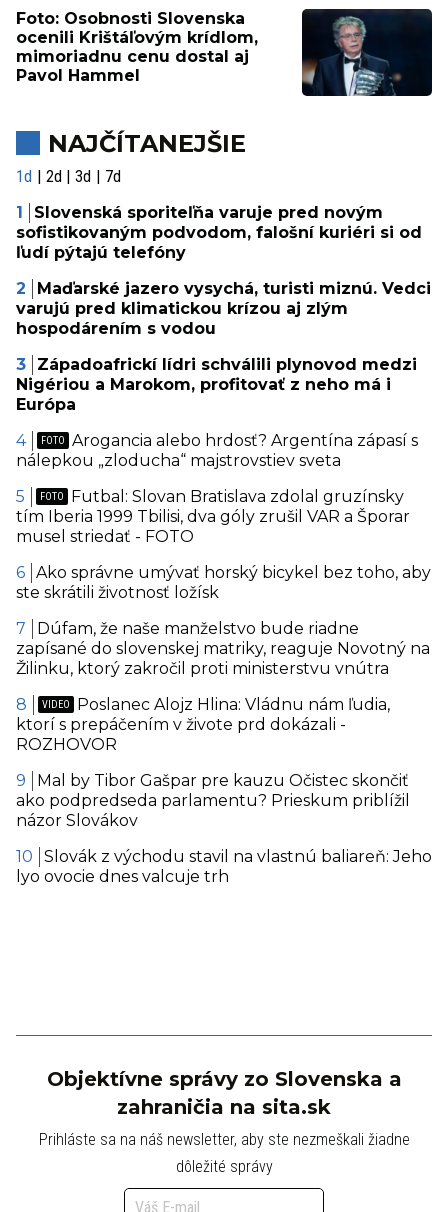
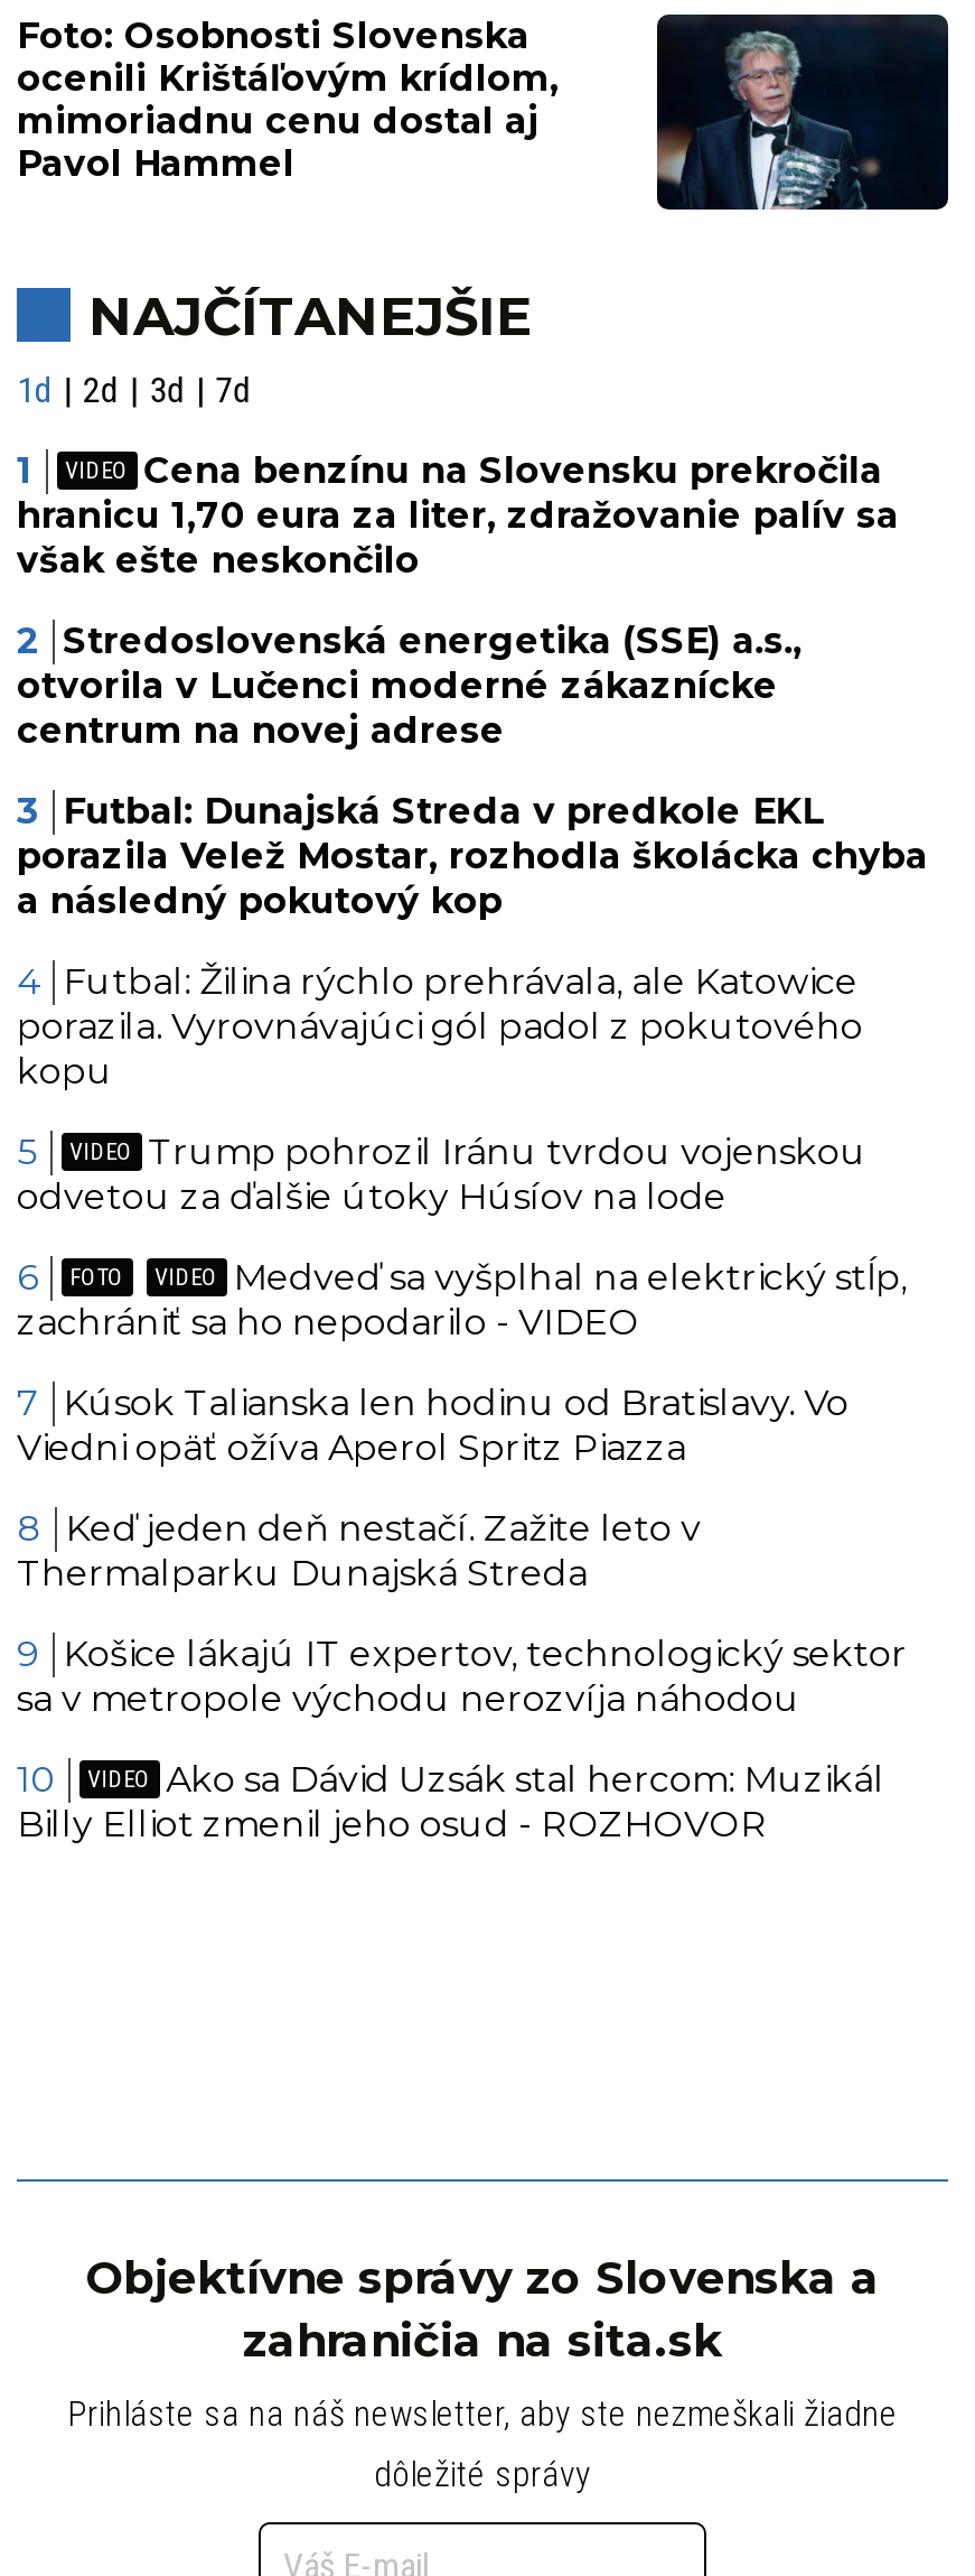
[16,203,422,262] Slovenská sporiteľňa varuje pred novým | sofistikovaným podvodom, falošní kuriéri si od | ľudí pýtajú telefóny -> [17,449,899,581] Cena benzínu na Slovensku prekročila | hranicu 1,70 eura za liter, zdražovanie palív sa | však ešte neskončilo
[16,279,431,338] Maďarské jazero vysychá, turisti miznú. Vedci | varujú pred klimatickou krízou aj zlým | hospodárením s vodou -> [17,619,802,751] Stredoslovenská energetika (SSE) a.s., | otvorila v Lučenci moderné zákaznícke | centrum na novej adrese
[16,355,417,414] Západoafrickí lídri schválili plynovod medzi | Nigériou a Marokom, profitovať z neho má i | Európa -> [17,789,928,921] Futbal: Dunajská Streda v predkole EKL | porazila Velež Mostar, rozhodla školácka chyba | a následný pokutový kop
[16,431,418,470] Arogancia alebo hrdosť? Argentína zápasí s | nálepkou „zloducha“ majstrovstiev sveta -> [17,960,863,1092] Futbal: Žilina rýchlo prehrávala, ale Katowice | porazila. Vyrovnávajúci gól padol z pokutového | kopu
[16,487,410,546] Futbal: Slovan Bratislava zdolal gruzínsky | tím Iberia 1999 Tbilisi, dva góly zrušil VAR a Šporar | musel striedať - FOTO -> [17,1130,867,1217] Trump pohrozil Iránu tvrdou vojenskou | odvetou za ďalšie útoky Húsíov na lode
[16,563,431,602] Ako správne umývať horský bicykel bez toho, aby | ste skrátili životnosť ložísk -> [17,1255,907,1343] Medveď sa vyšplhal na elektrický stĺp, | zachrániť sa ho nepodarilo - VIDEO
[16,619,430,678] Dúfam, že naše manželstvo bude riadne | zapísané do slovenskej matriky, reaguje Novotný na | Žilinku, ktorý zakročil proti ministerstvu vnútra -> [17,1381,849,1468] Kúsok Talianska len hodinu od Bratislavy. Vo | Viedni opäť ožíva Aperol Spritz Piazza
[16,695,390,754] Poslanec Alojz Hlina: Vládnu nám ľudia, | ktorí s prepáčením v živote prd dokázali - | ROZHOVOR -> [17,1506,701,1594] Keď jeden deň nestačí. Zažite leto v | Thermalparku Dunajská Streda
[16,771,410,830] Mal by Tibor Gašpar pre kauzu Očistec skončiť | ako podpredseda parlamentu? Prieskum priblížil | názor Slovákov -> [17,1632,907,1719] Košice lákajú IT expertov, technologický sektor | sa v metropole východu nerozvíja náhodou
[16,847,432,886] Slovák z východu stavil na vlastnú baliareň: Jeho | lyo ovocie dnes valcuje trh -> [17,1757,885,1845] Ako sa Dávid Uzsák stal hercom: Muzikál | Billy Elliot zmenil jeho osud - ROZHOVOR

